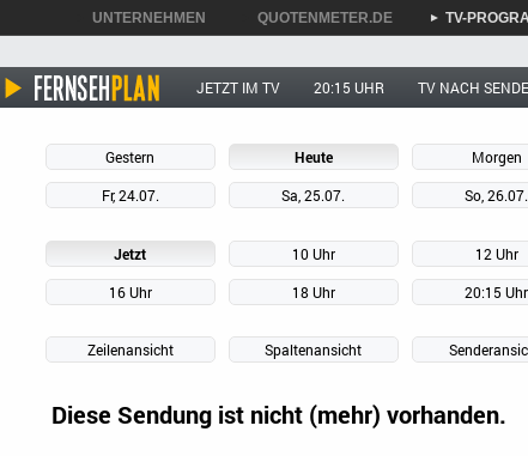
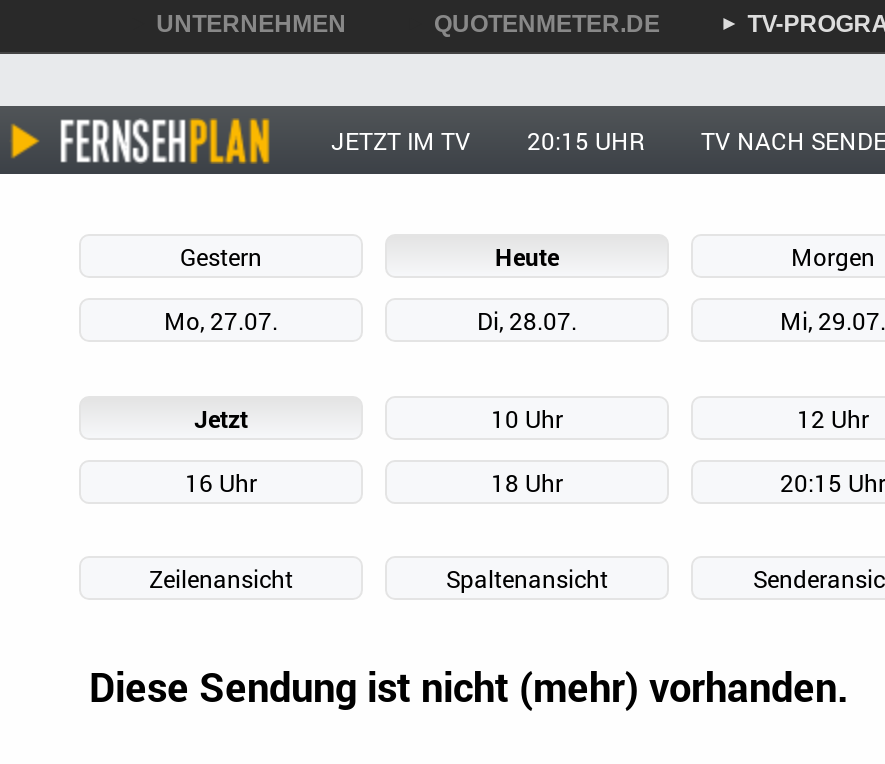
[102,186,528,205] Fr, 24.07. | Sa, 25.07. | So, 26.07. -> [164,304,885,336] Mo, 27.07. | Di, 28.07. | Mi, 29.07.

